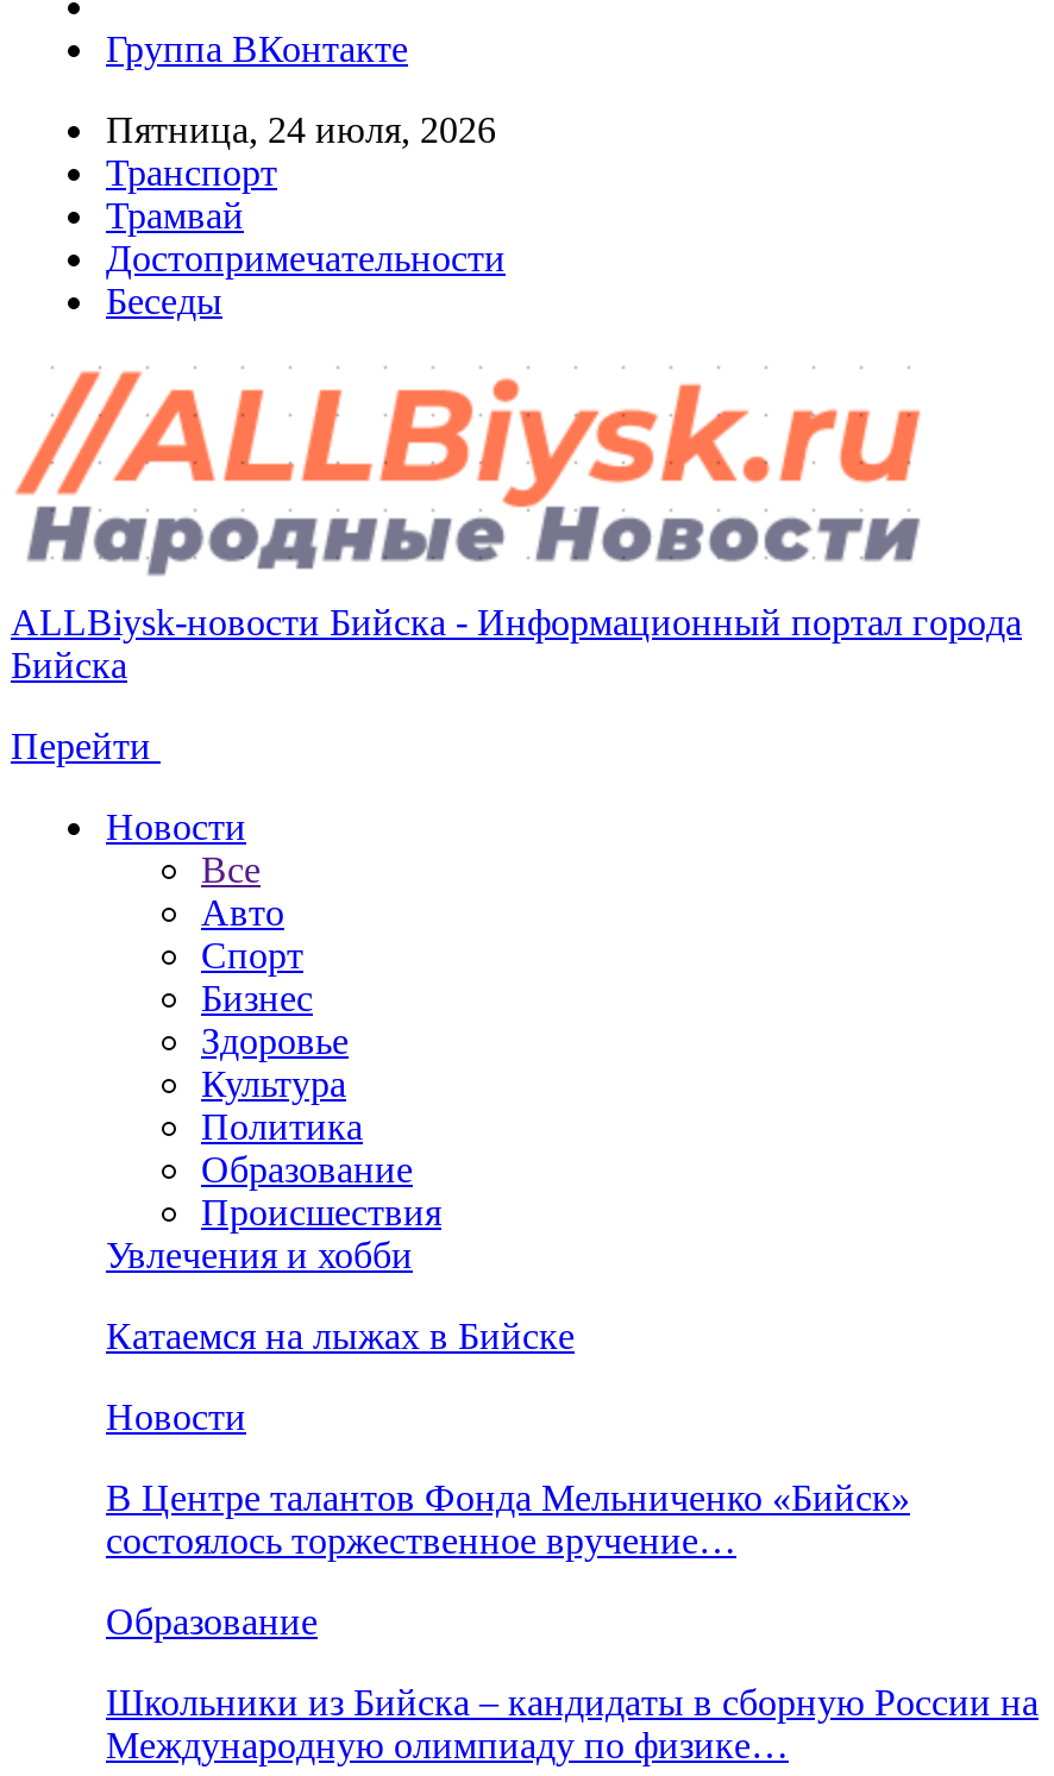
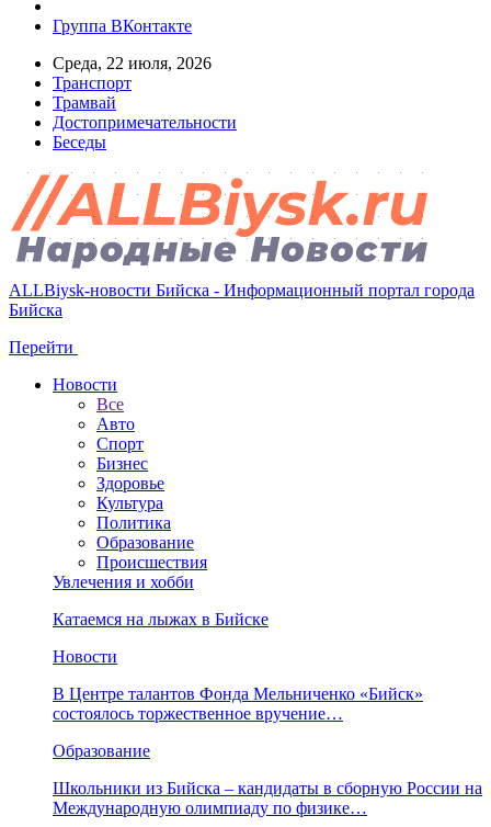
[106,109,496,150] Пятница, 24 июля, 2026 -> [53,54,212,72] Среда, 22 июля, 2026

